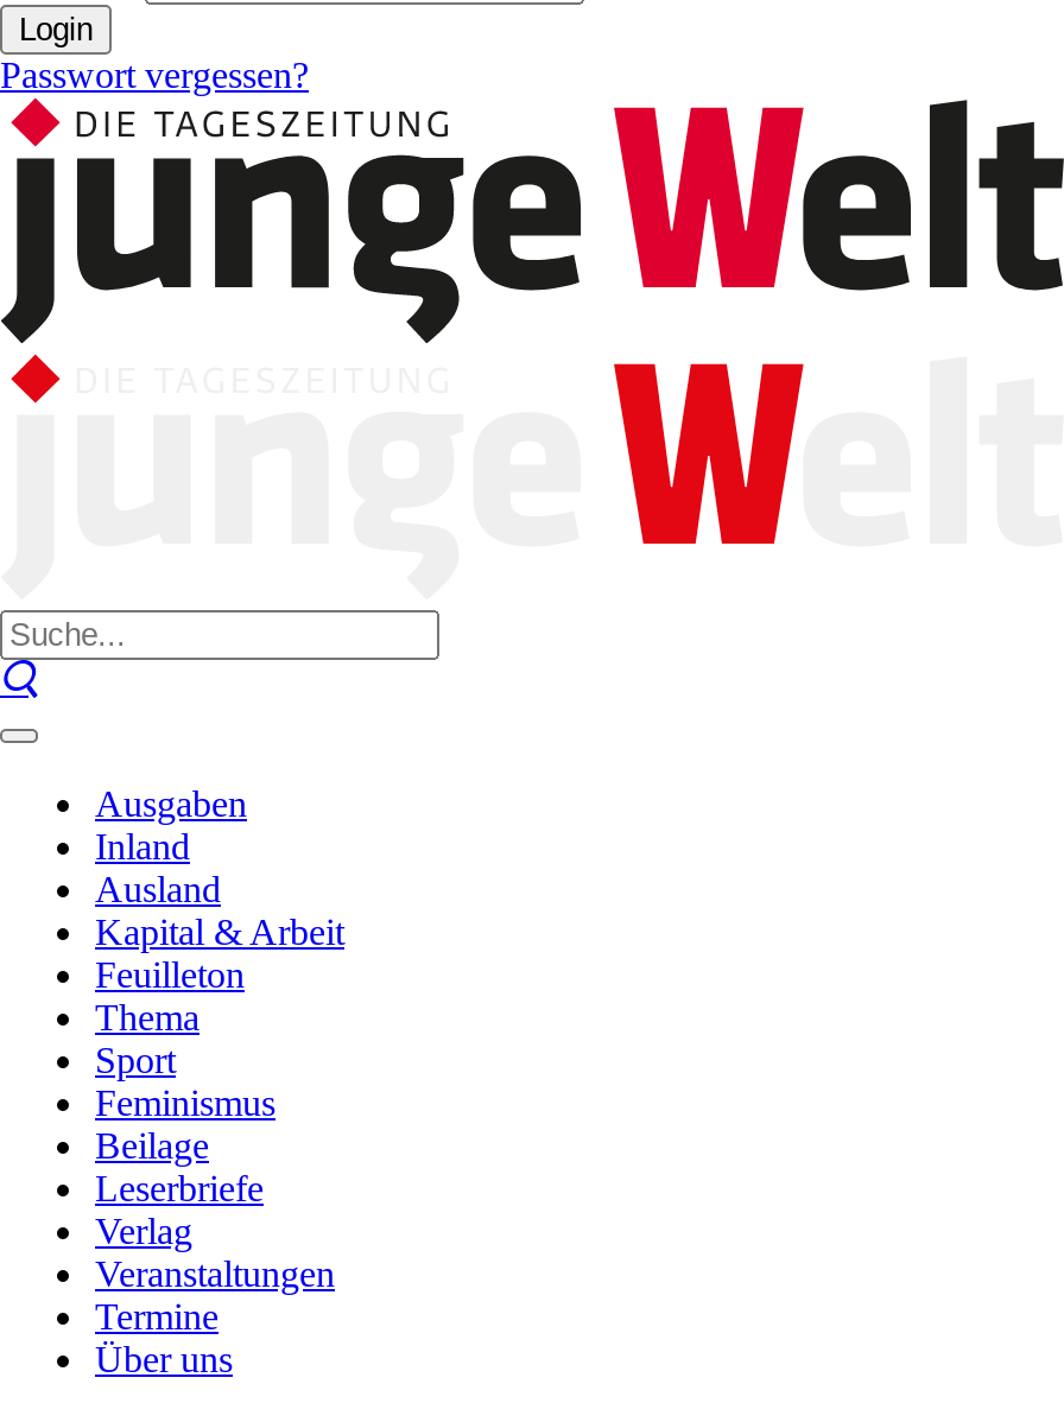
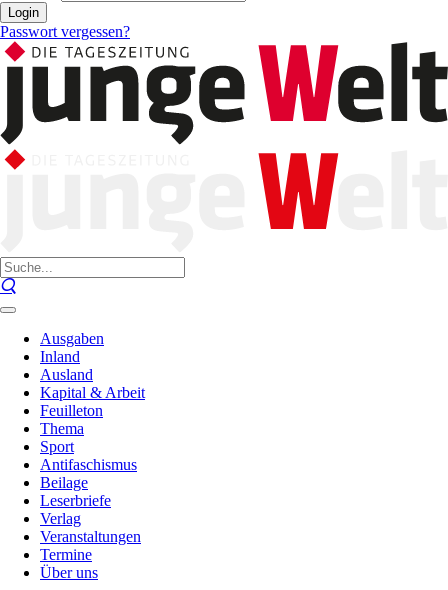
[95,1083,275,1123] Feminismus -> [40,456,137,473] Antifaschismus

